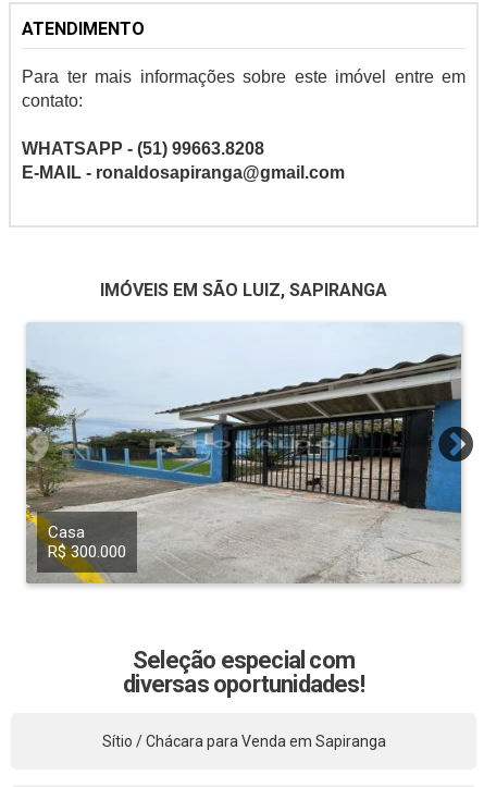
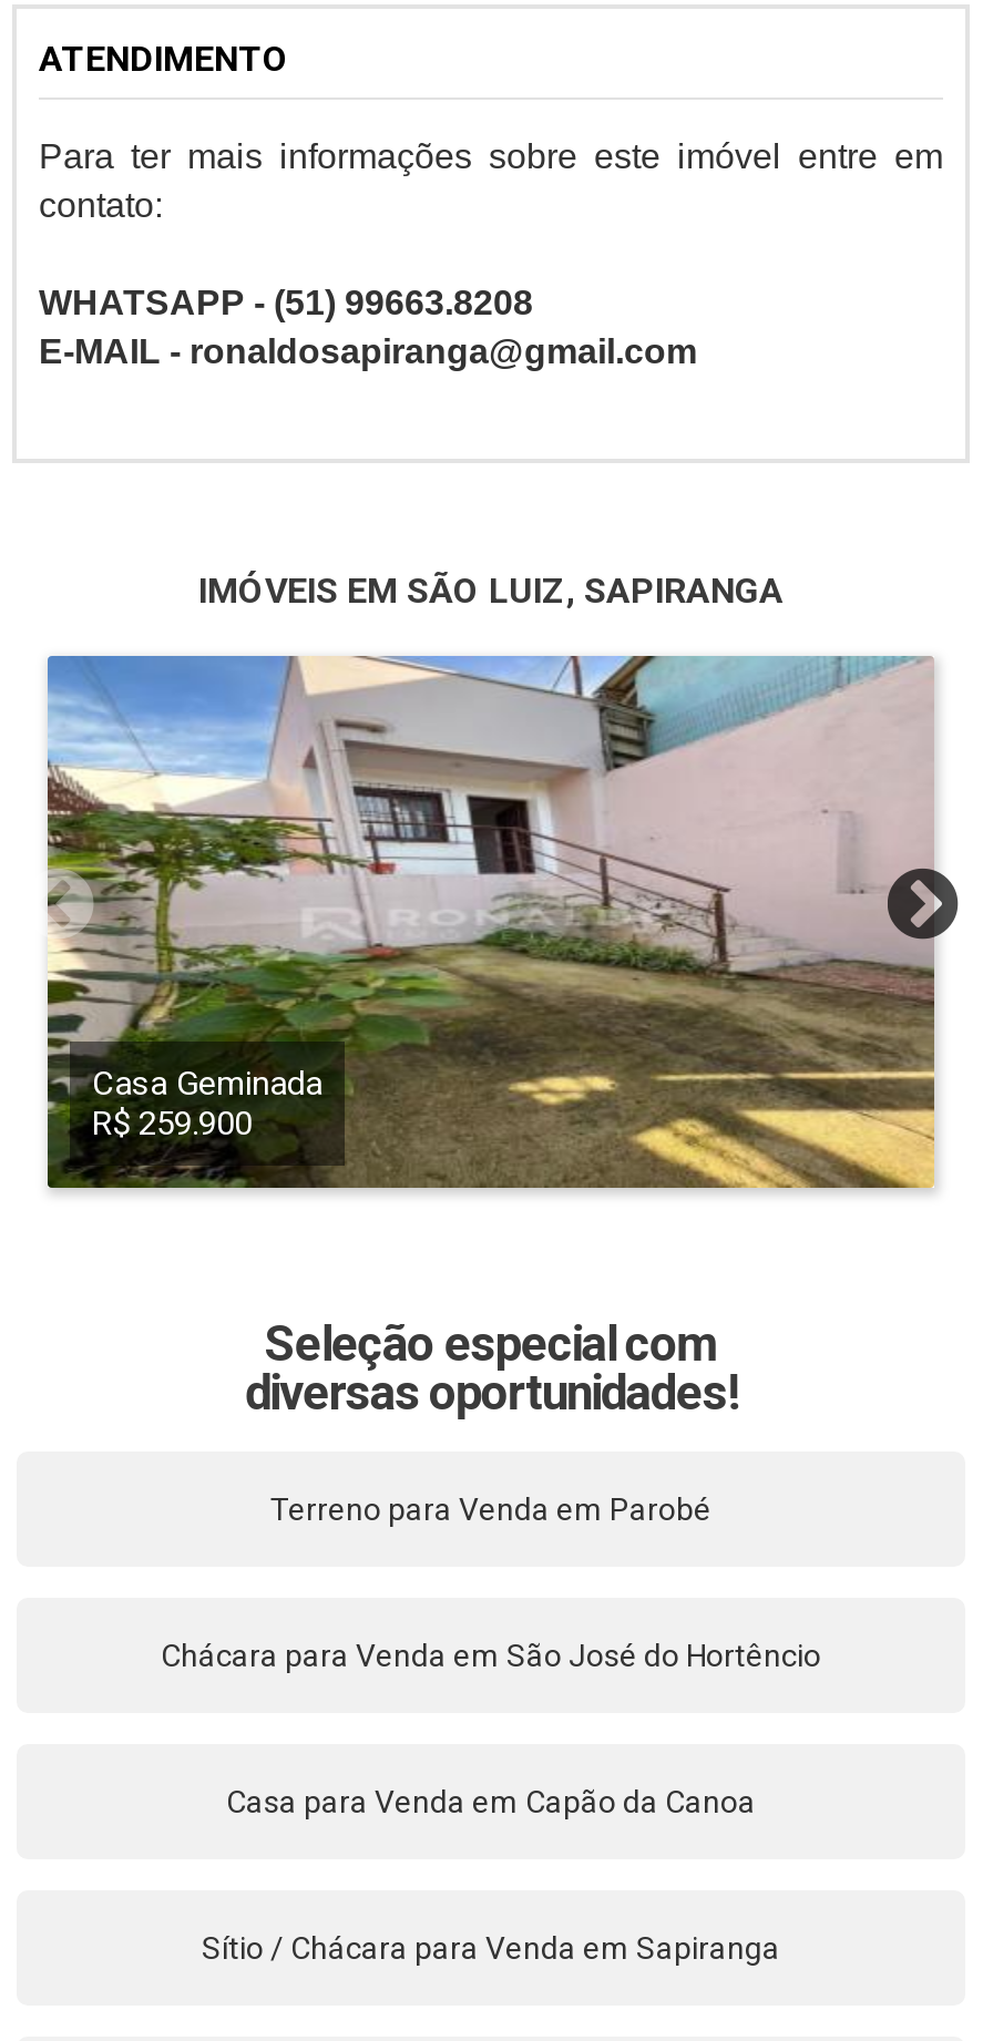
[25,322,462,585] [image] | Casa | R$ 300.000 -> [45,654,936,1190] [image] | Casa Geminada | R$ 259.900
none -> [161,1639,821,1674] Chácara para Venda em São José do Hortêncio
none -> [226,1785,756,1821] Casa para Venda em Capão da Canoa
none -> [270,1493,711,1528] Terreno para Venda em Parobé

